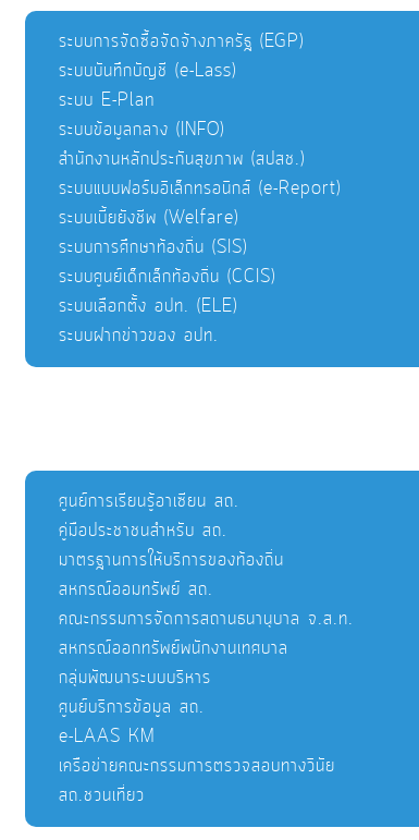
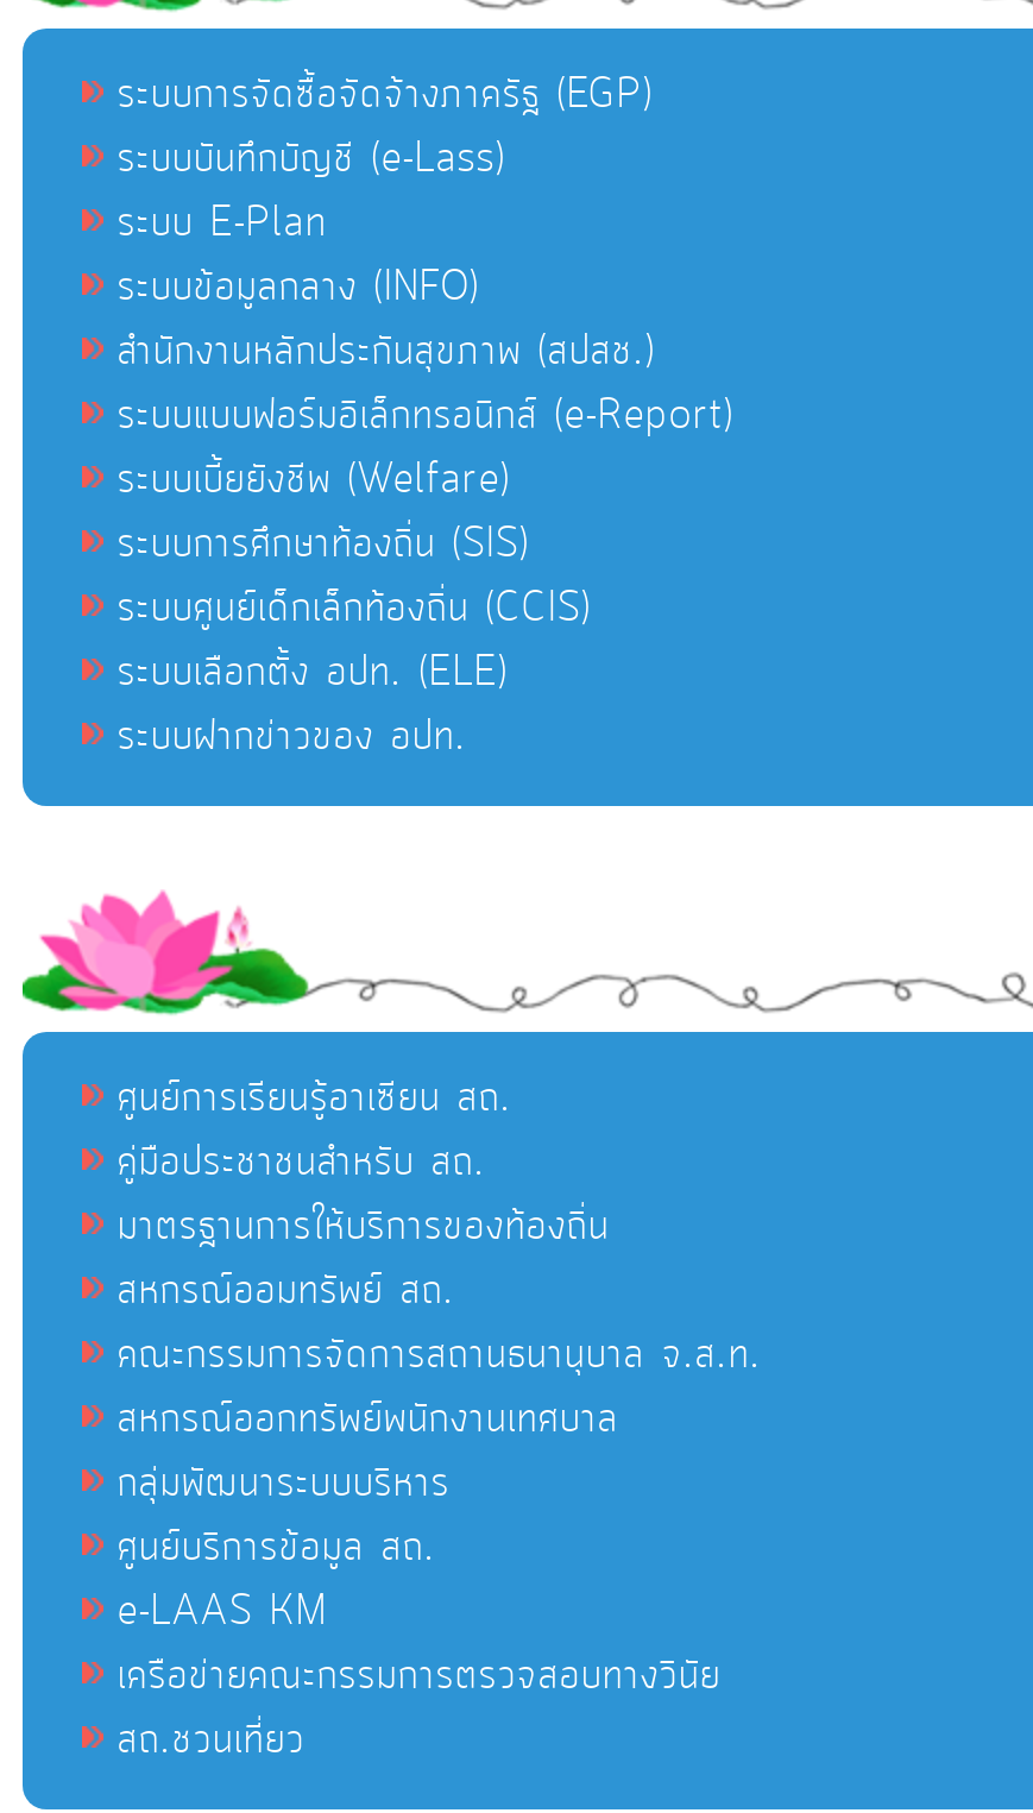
none -> [20,889,1026,1018] [image]

